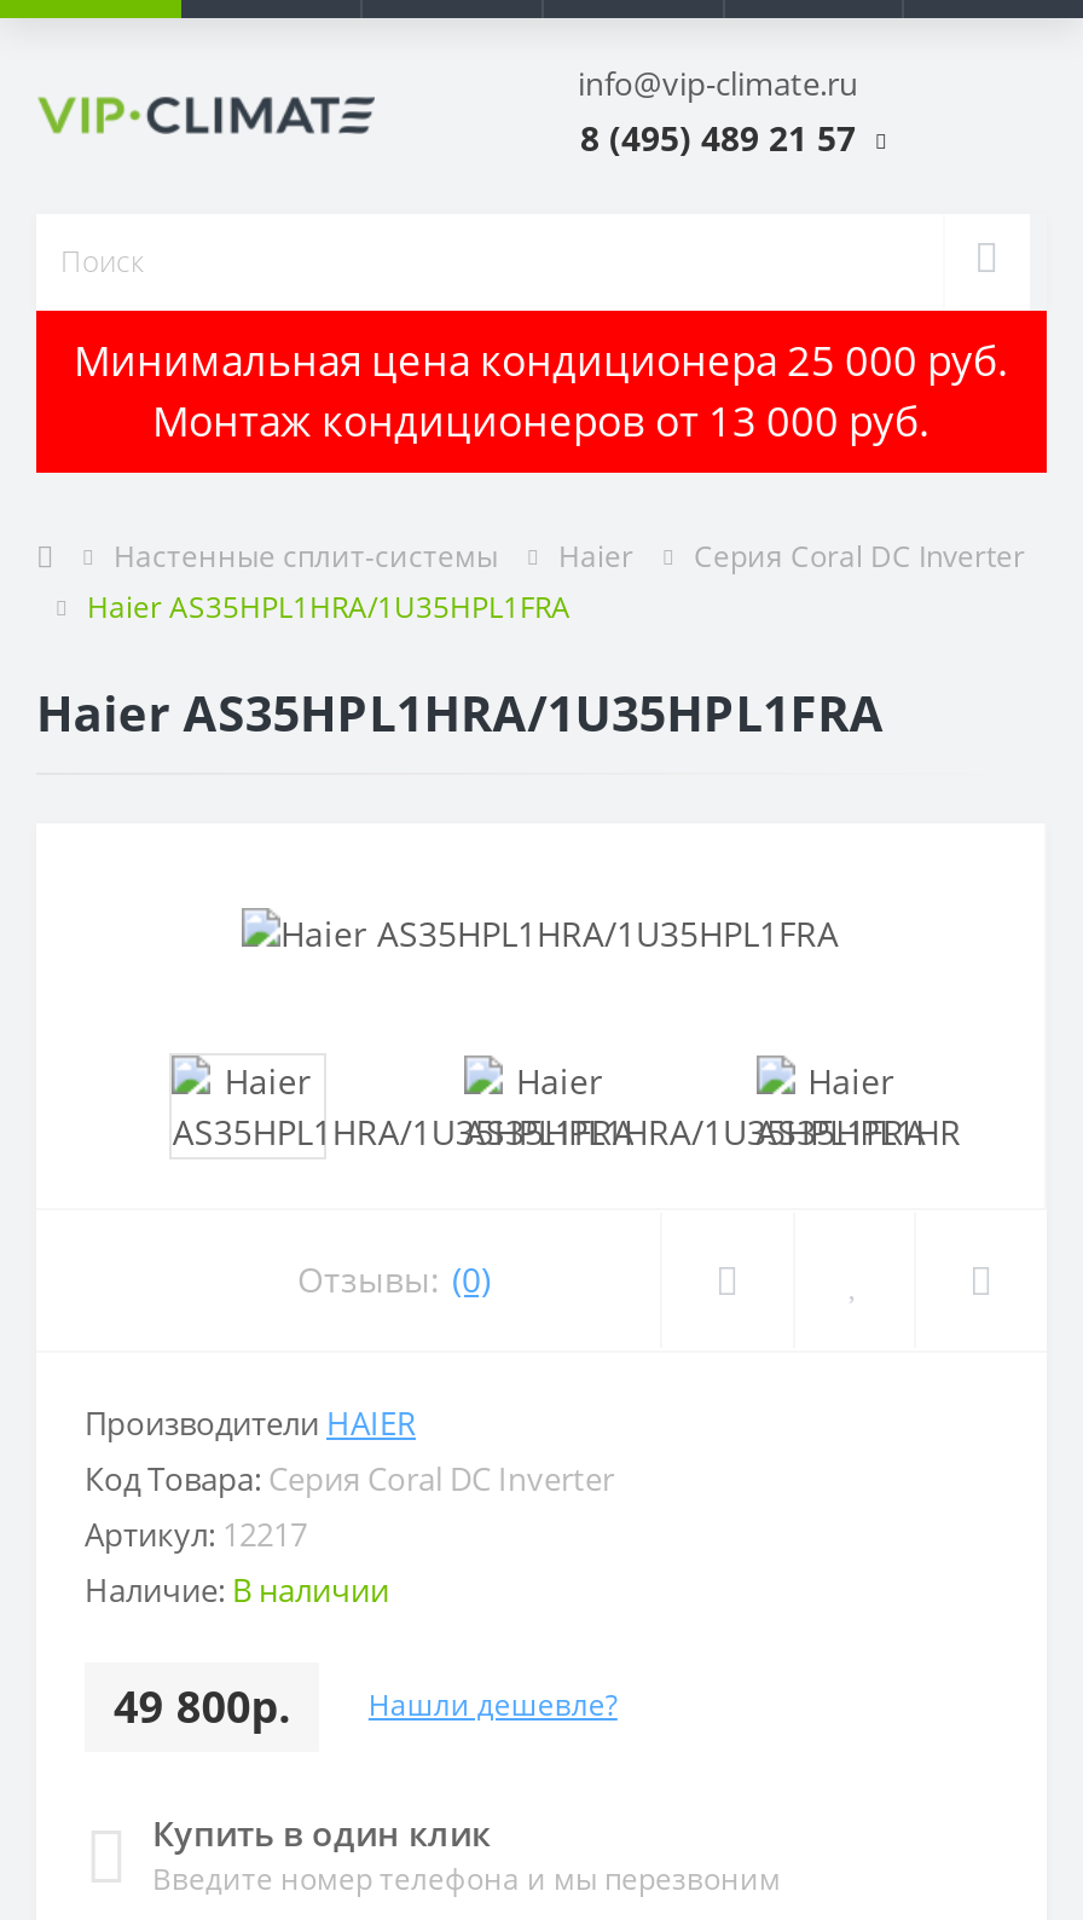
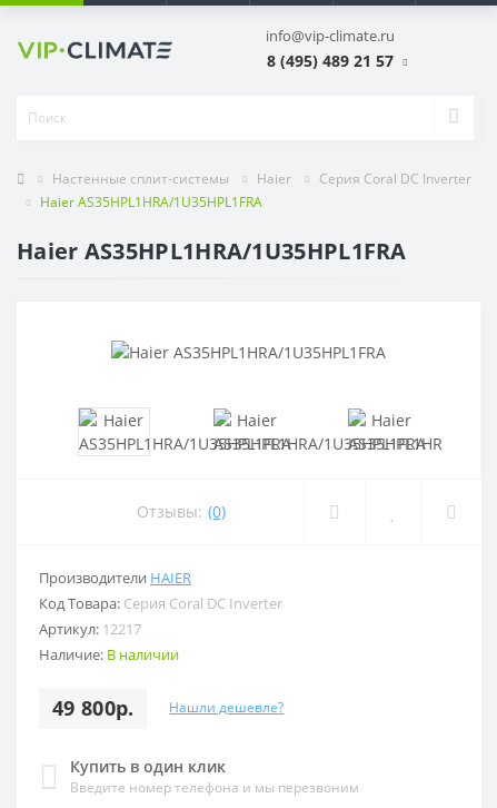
[74,333,1009,449] Минимальная цена кондиционера 25 000 руб. | Монтаж кондиционеров от 13 000 руб. -> none

